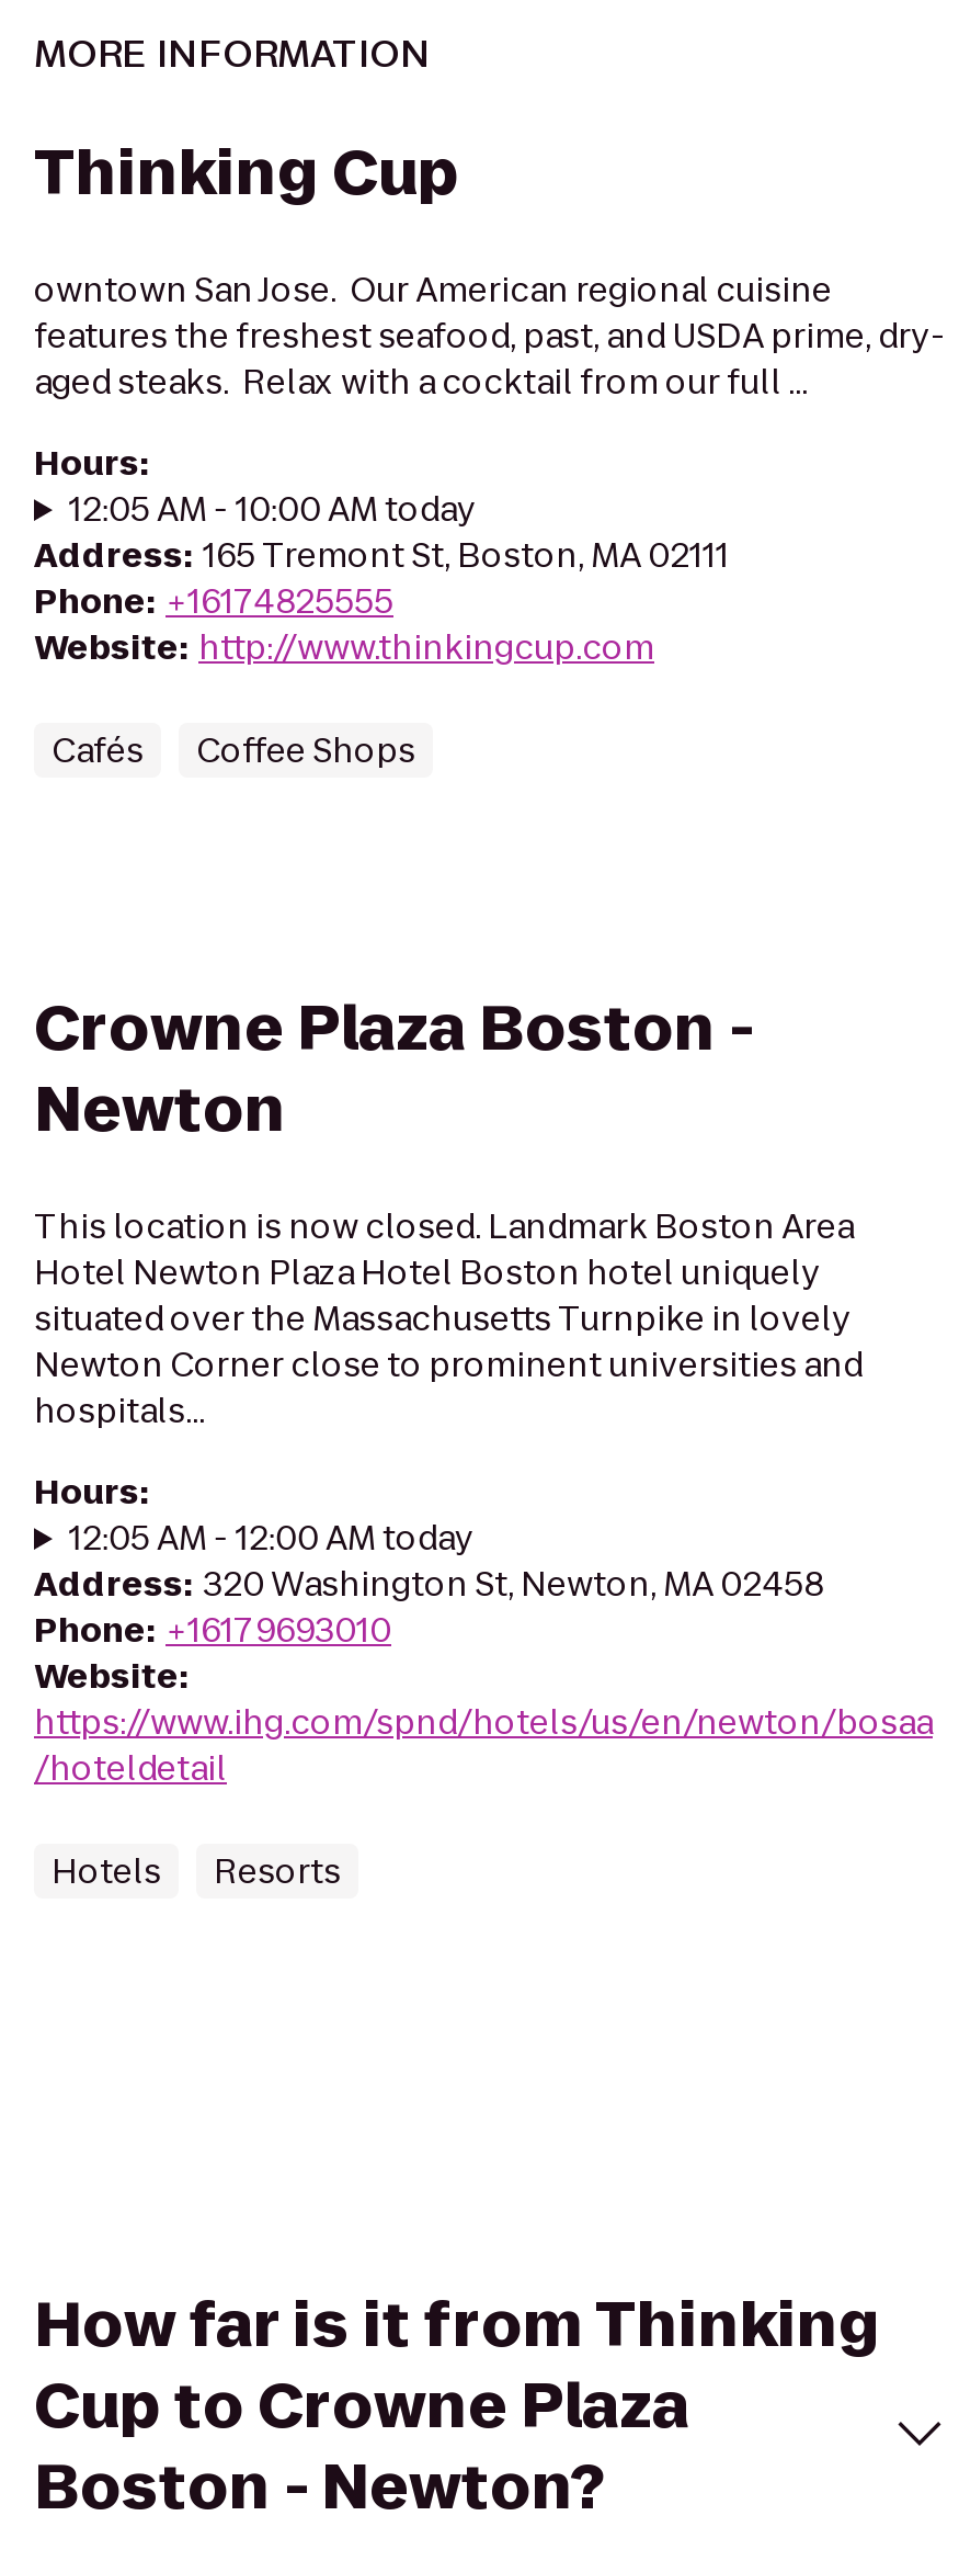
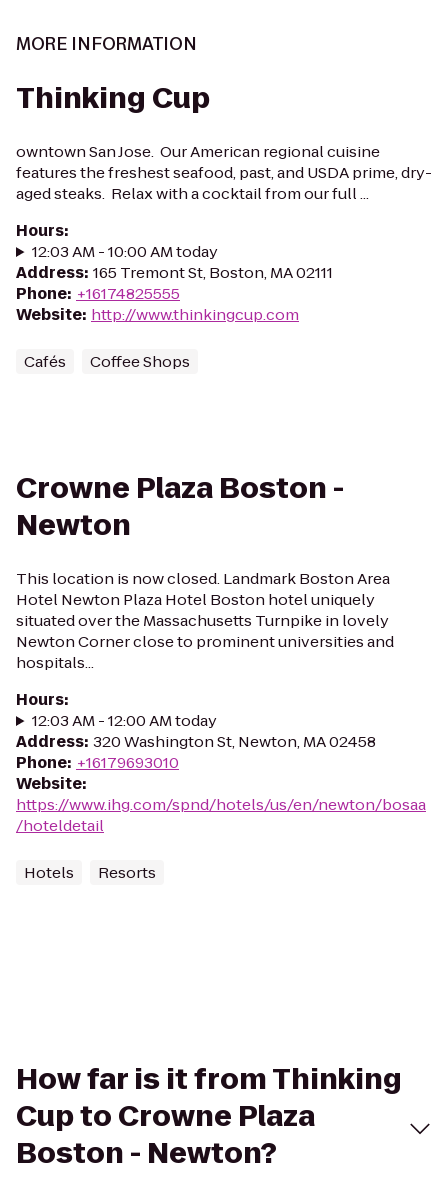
[69,486,477,532] 12:05 AM - 10:00 AM today -> [32,241,218,262] 12:03 AM - 10:00 AM today
[69,1515,474,1561] 12:05 AM - 12:00 AM today -> [32,710,217,731] 12:03 AM - 12:00 AM today

